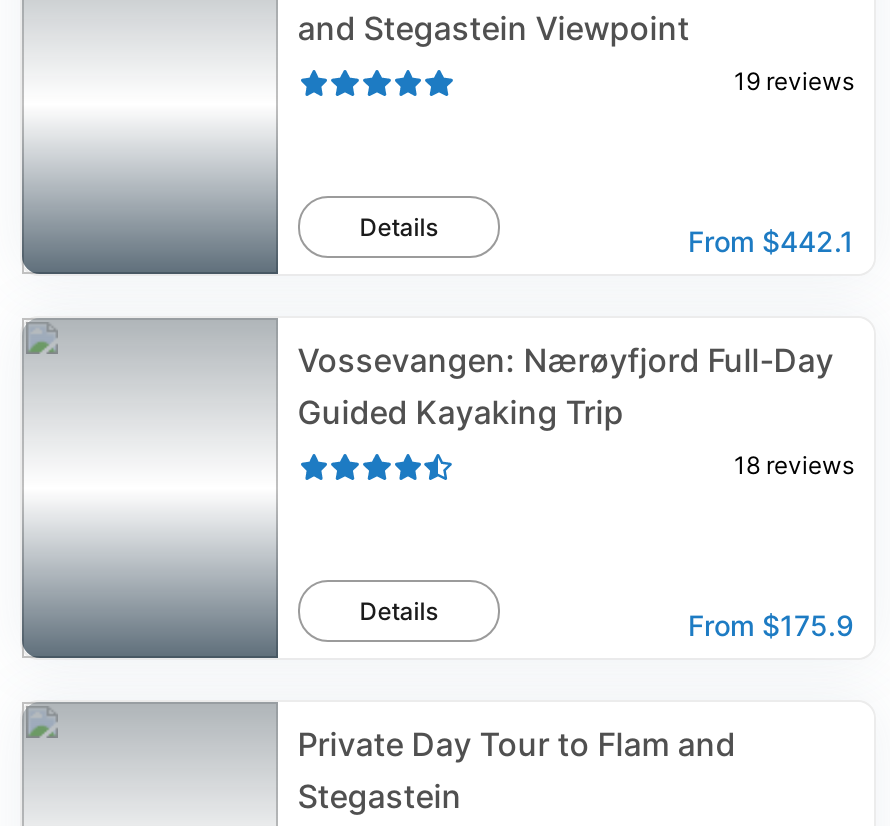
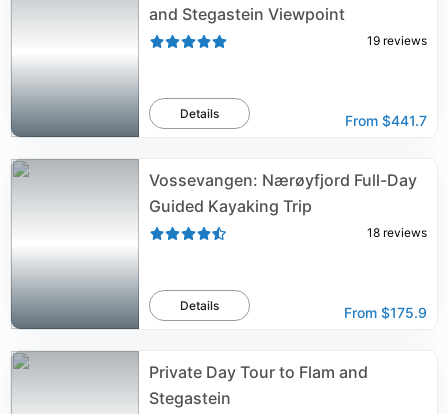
[688,224,854,258] From $442.1 -> [345,112,427,129] From $441.7

